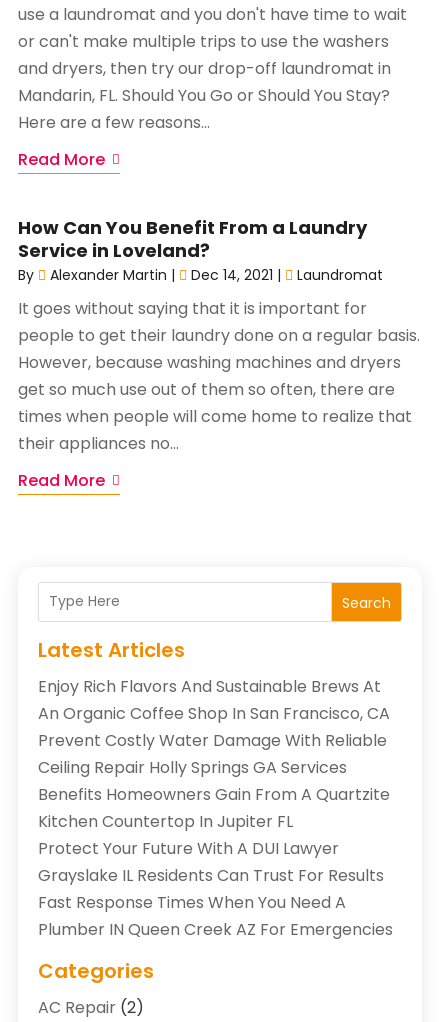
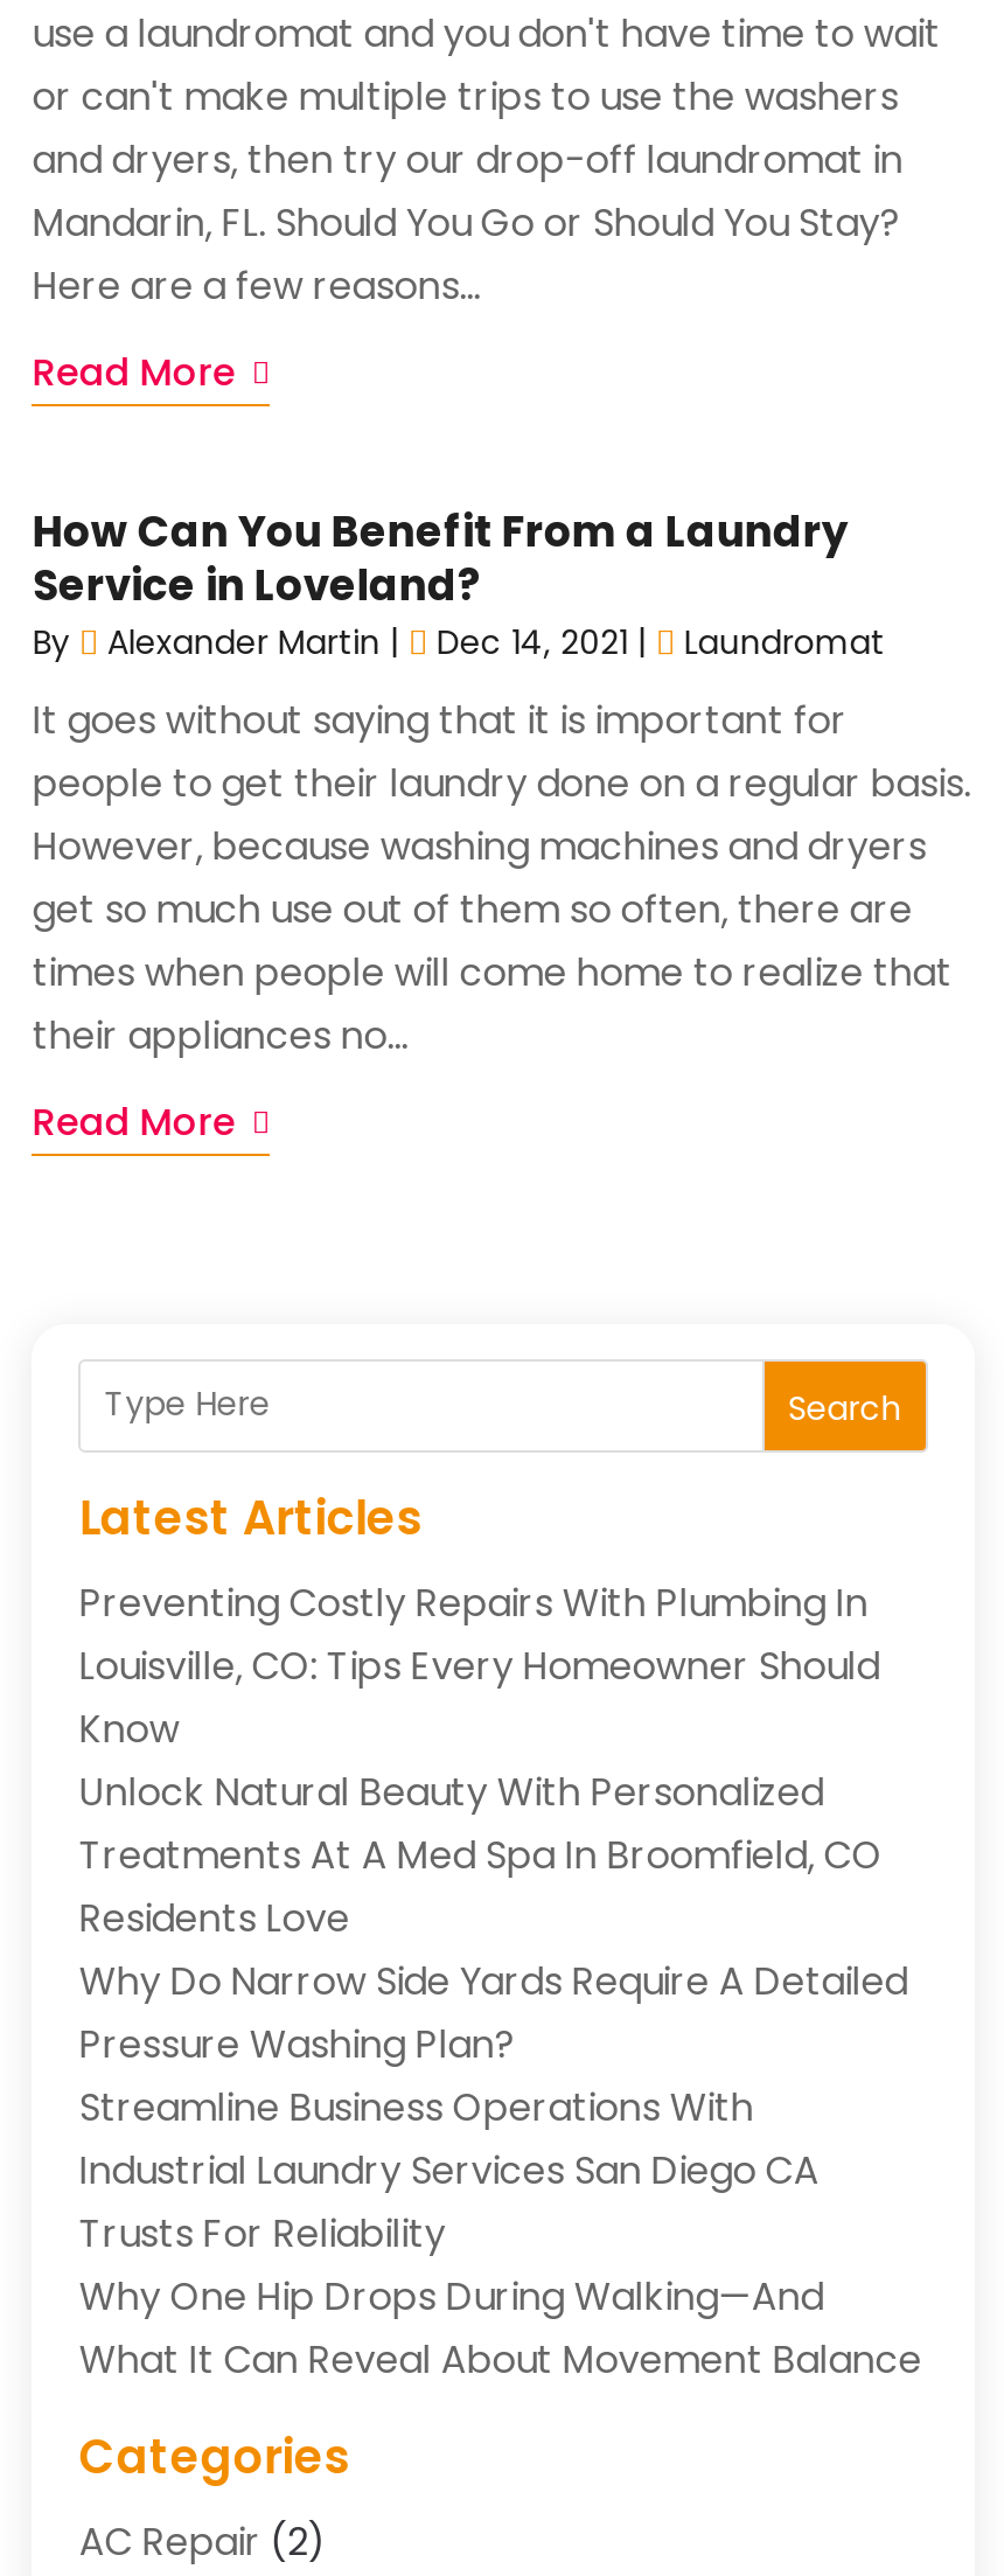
[38,675,393,941] Enjoy Rich Flavors And Sustainable Brews At | An Organic Coffee Shop In San Francisco, CA | Prevent Costly Water Damage With Reliable | Ceiling Repair Holly Springs GA Services | Benefits Homeowners Gain From A Quartzite | Kitchen Countertop In Jupiter FL | Protect Your Future With A DUI Lawyer | Grayslake IL Residents Can Trust For Results | Fast Response Times When You Need A | Plumber IN Queen Creek AZ For Emergencies -> [79,1576,922,2386] Preventing Costly Repairs With Plumbing In | Louisville, CO: Tips Every Homeowner Should | Know | Unlock Natural Beauty With Personalized | Treatments At A Med Spa In Broomfield, CO | Residents Love | Why Do Narrow Side Yards Require A Detailed | Pressure Washing Plan? | Streamline Business Operations With | Industrial Laundry Services San Diego CA | Trusts For Reliability | Why One Hip Drops During Walking—And | What It Can Reveal About Movement Balance

